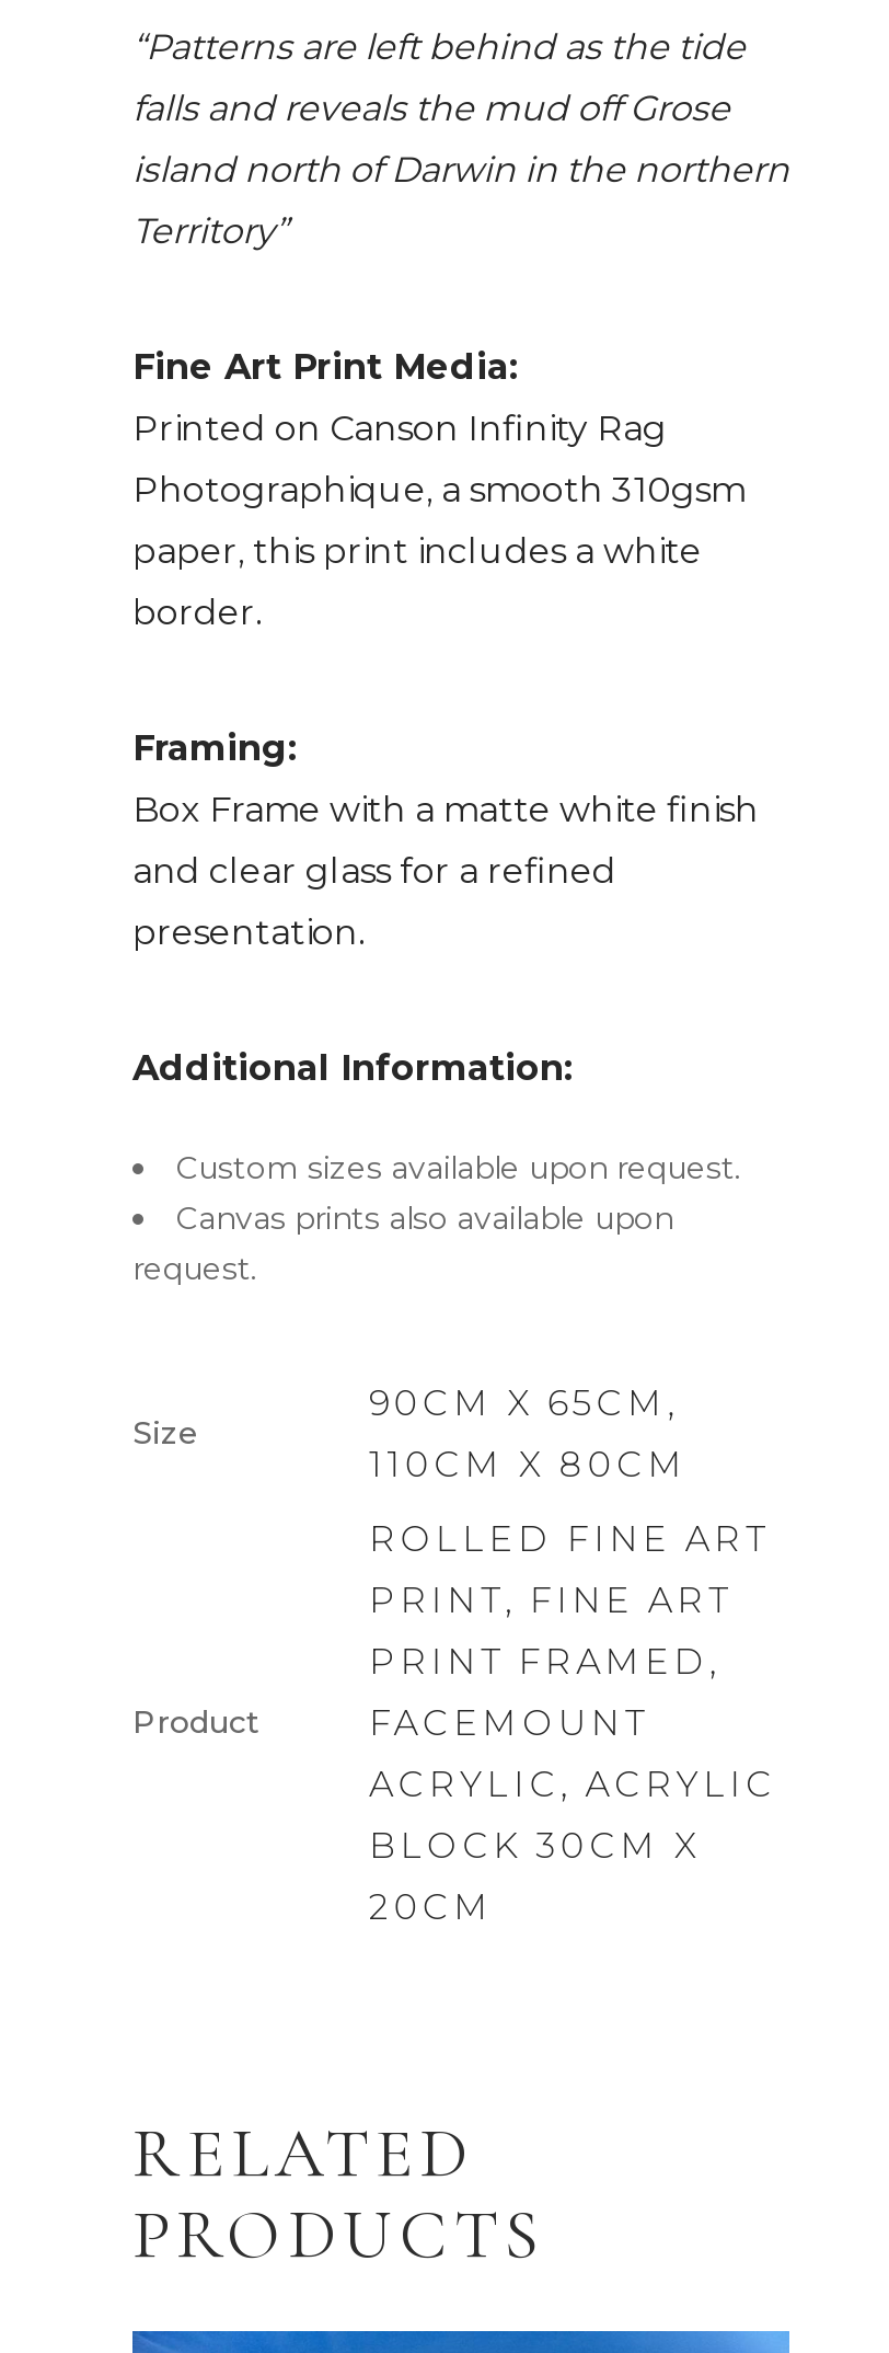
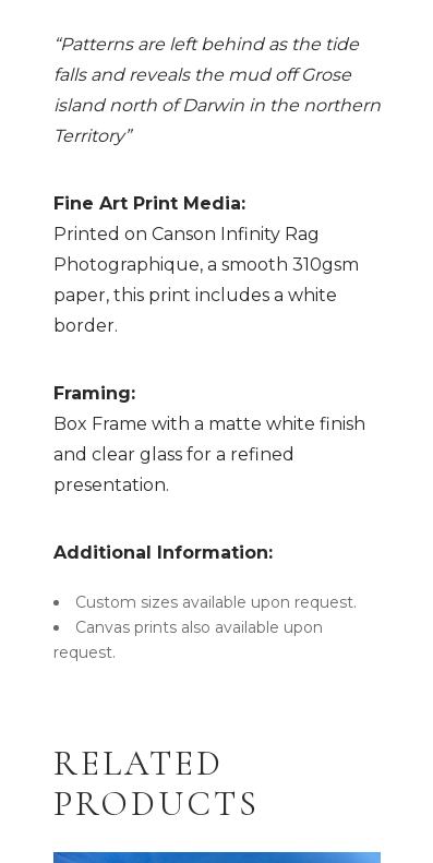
[369,1382,687,1485] 90CM X 65CM, | 110CM X 80CM -> none
[132,1413,198,1452] Size -> none
[369,1518,777,1928] ROLLED FINE ART | PRINT, FINE ART | PRINT FRAMED, | FACEMOUNT | ACRYLIC, ACRYLIC | BLOCK 30CM X | 20CM -> none
[132,1702,259,1742] Product -> none

